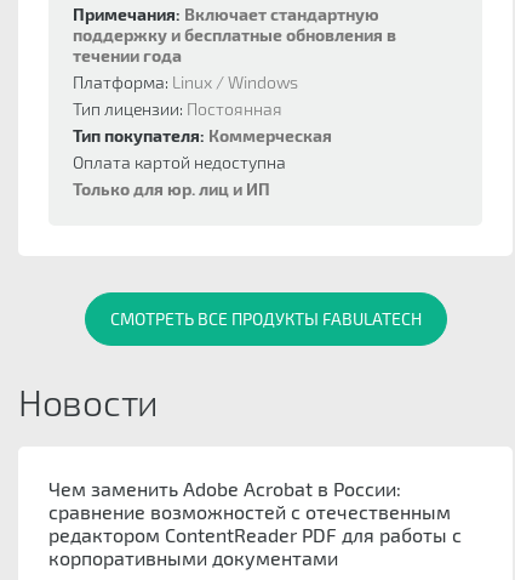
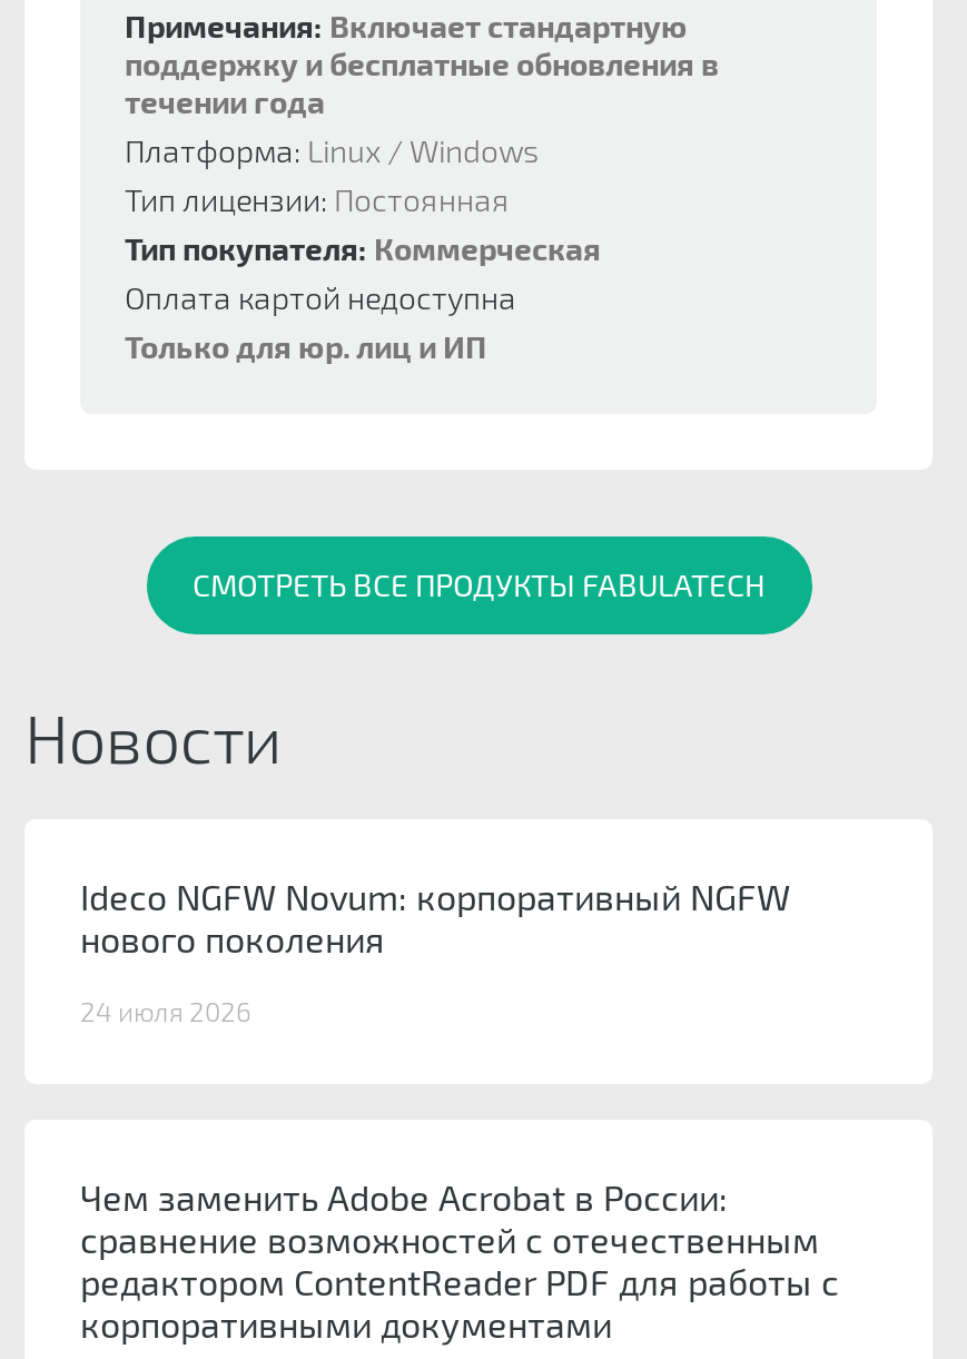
none -> [80,875,790,1026] Ideco NGFW Novum: корпоративный NGFW | нового поколения | 24 июля 2026

